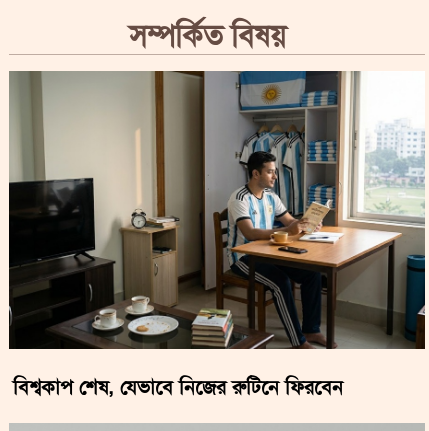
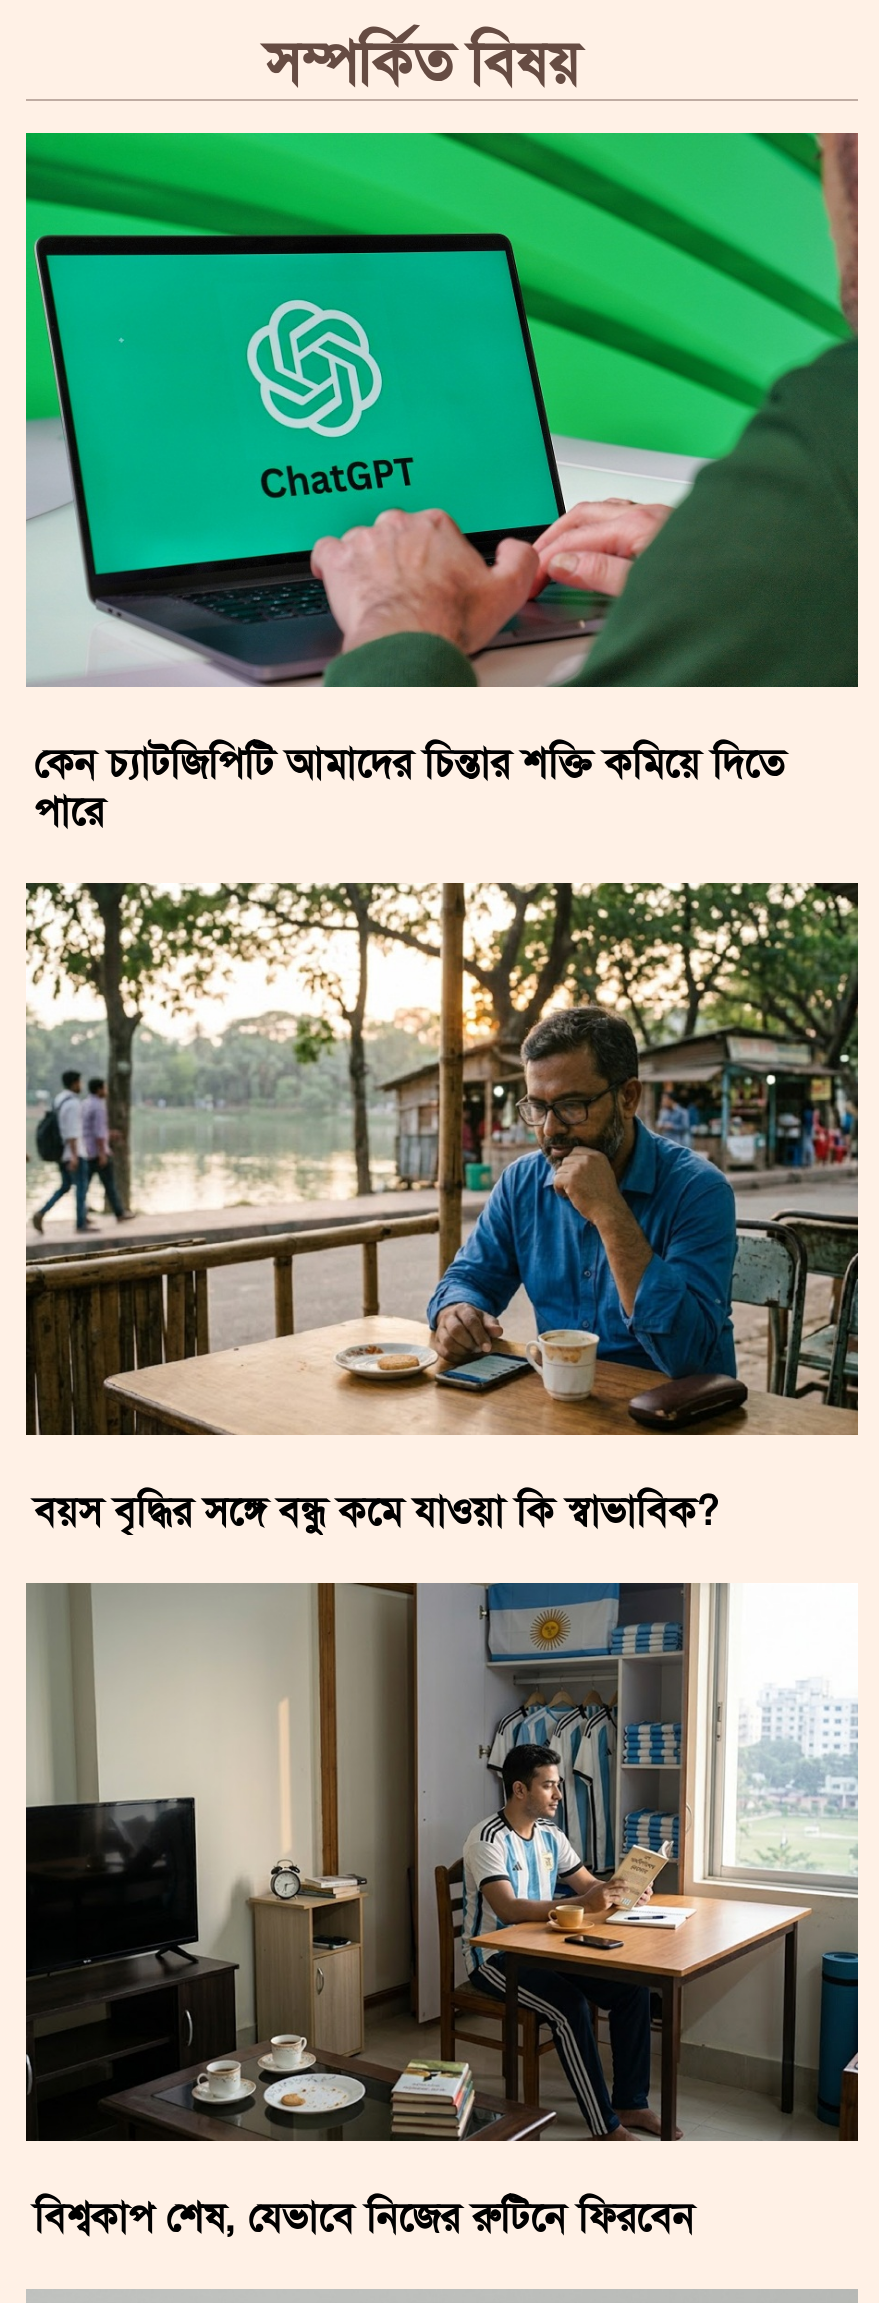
none -> [24,131,860,837] [image] | কেন চ্যাটজিপিটি আমাদের চিন্তার শক্তি কমিয়ে দিতে | পারে
none -> [24,881,860,1537] [image] | বয়স বৃদ্ধির সঙ্গে বন্ধু কমে যাওয়া কি স্বাভাবিক?

